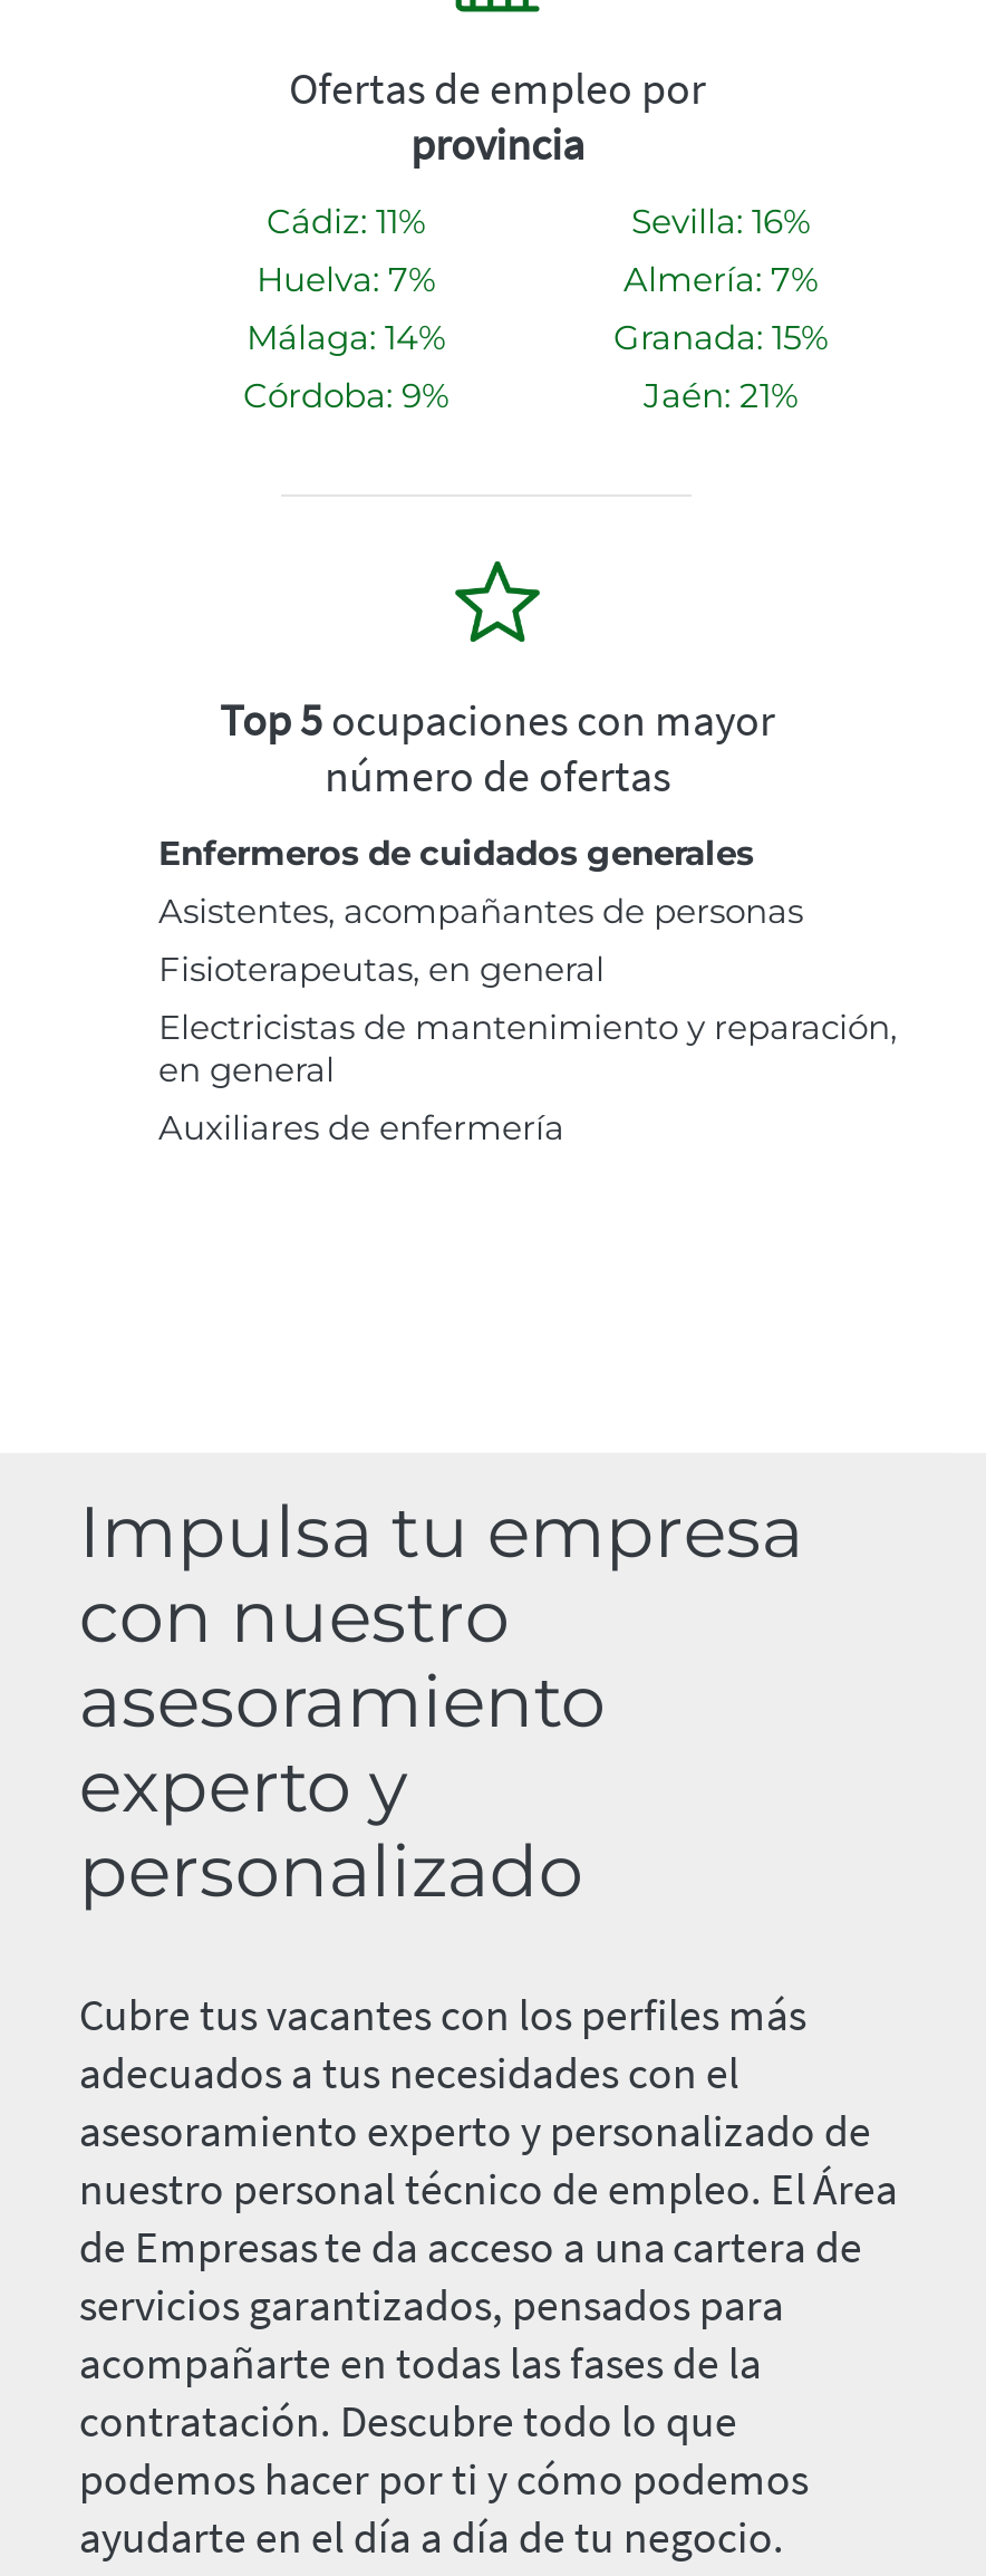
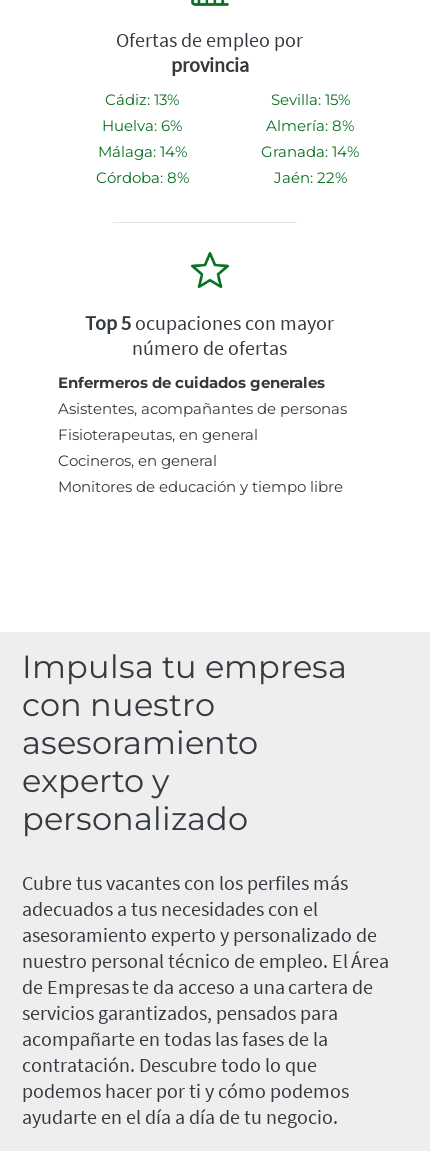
[267,200,425,243] Cádiz: 11% -> [105,90,179,109] Cádiz: 13%
[631,200,810,243] Sevilla: 16% -> [270,90,349,109] Sevilla: 15%
[257,258,435,301] Huelva: 7% -> [102,116,182,135] Huelva: 6%
[623,258,818,301] Almería: 7% -> [266,116,354,135] Almería: 8%
[613,316,828,359] Granada: 15% -> [261,142,359,161] Granada: 14%
[243,374,448,417] Córdoba: 9% -> [95,168,188,187] Córdoba: 8%
[644,374,797,417] Jaén: 21% -> [273,168,346,187] Jaén: 22%
[158,1006,897,1149] Electricistas de mantenimiento y reparación, | en general | Auxiliares de enfermería -> [58,451,343,496] Cocineros, en general | Monitores de educación y tiempo libre

